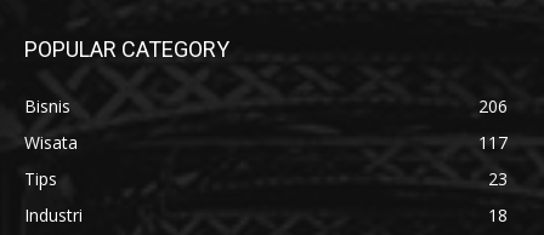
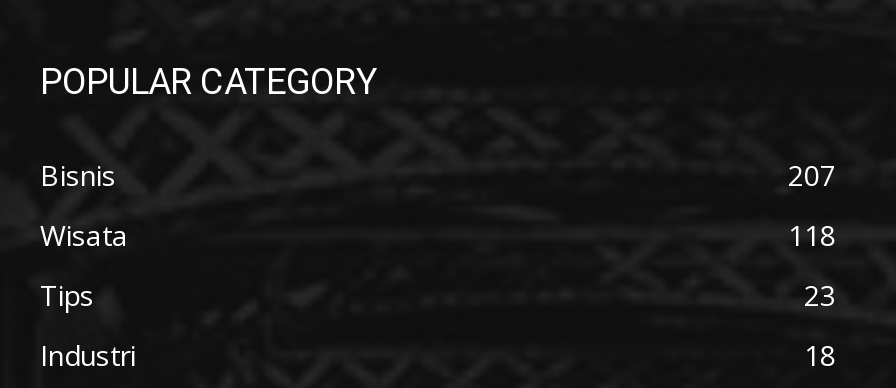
[478,94,508,117] 206 -> [788,156,836,194] 207
[478,131,508,154] 117 -> [788,216,836,254] 118

